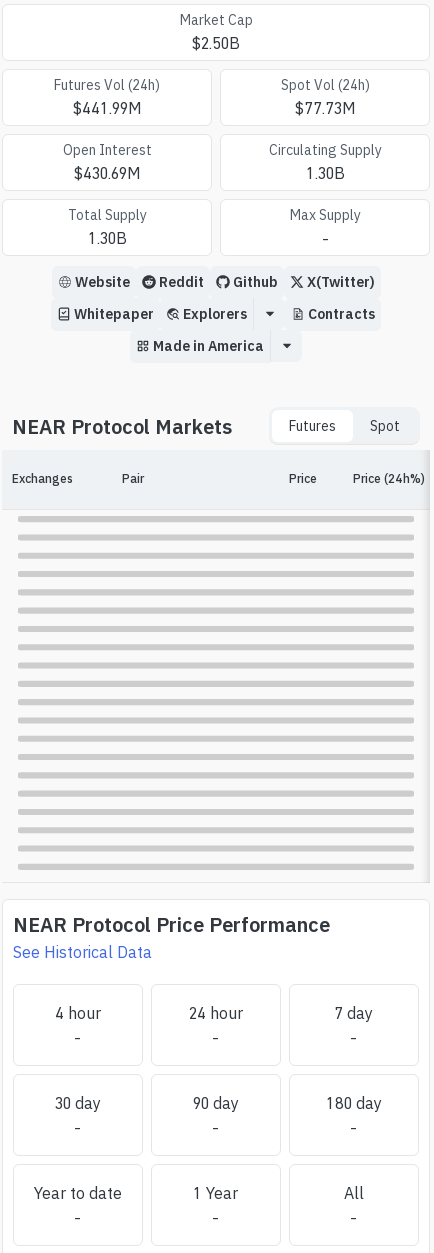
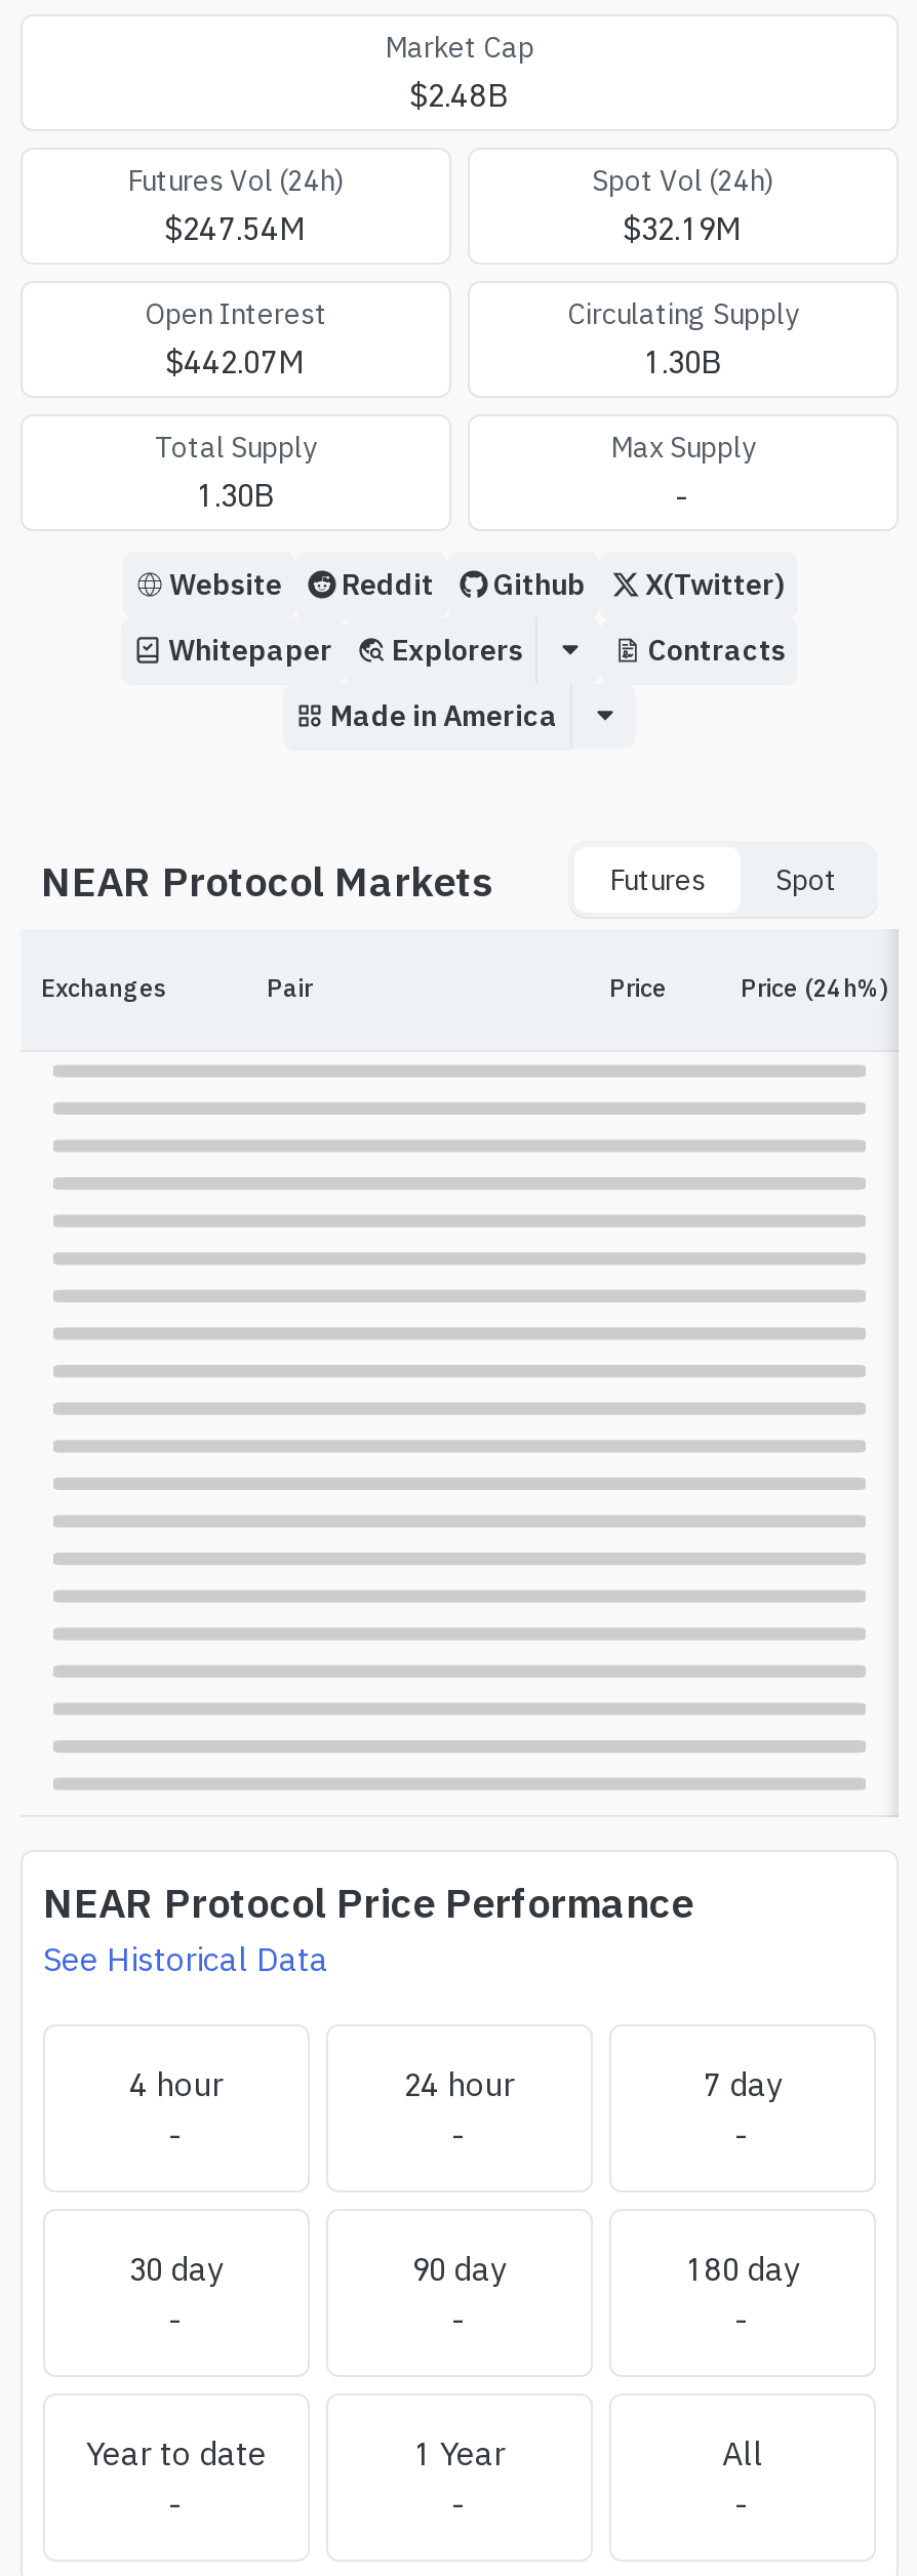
[192,33,240,53] $2.50B -> [409,74,510,115] $2.48B
[72,98,141,118] $441.99M -> [164,207,308,248] $247.54M
[294,98,355,118] $77.73M -> [623,207,744,248] $32.19M
[73,163,140,183] $430.69M -> [165,340,307,381] $442.07M

